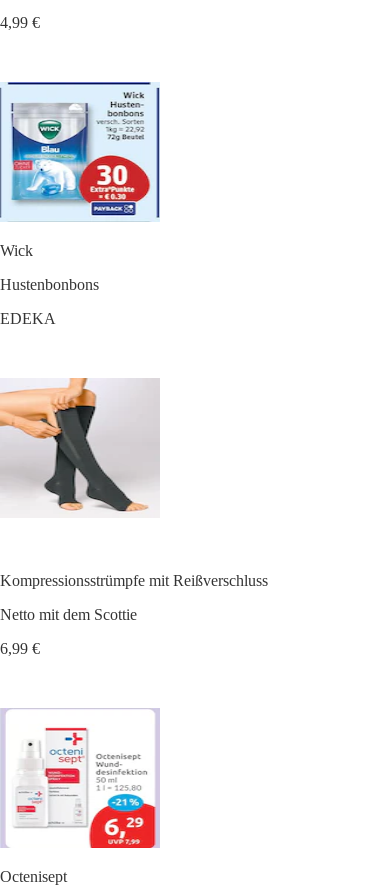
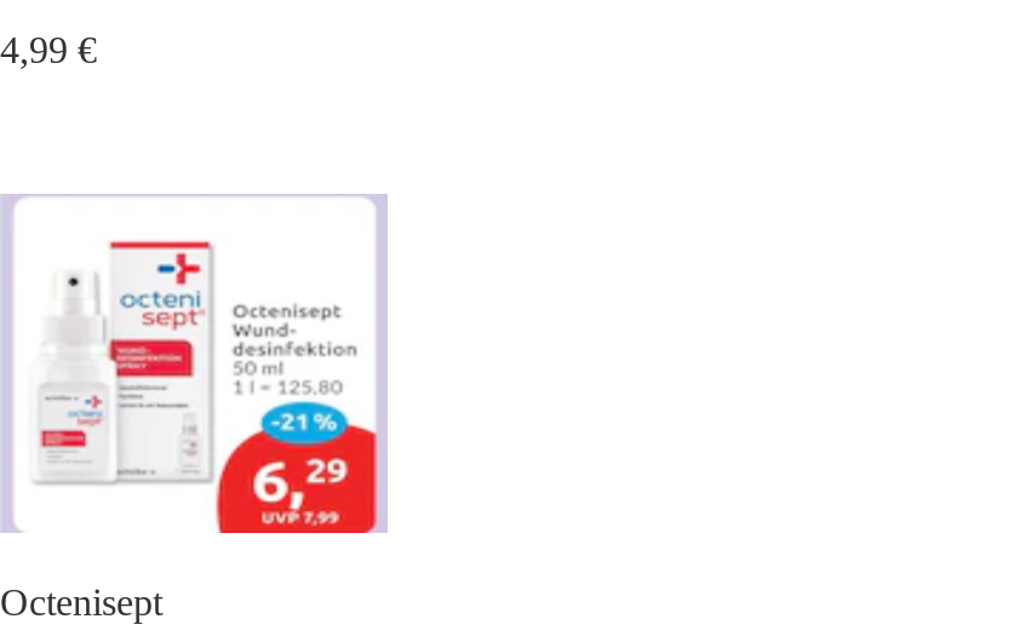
[0,81,160,326] [image] | Wick | Hustenbonbons | EDEKA -> none
[3,377,160,513] [image] -> none
[0,571,268,656] Kompressionsstrümpfe mit Reißverschluss | Netto mit dem Scottie | 6,99 € -> none

